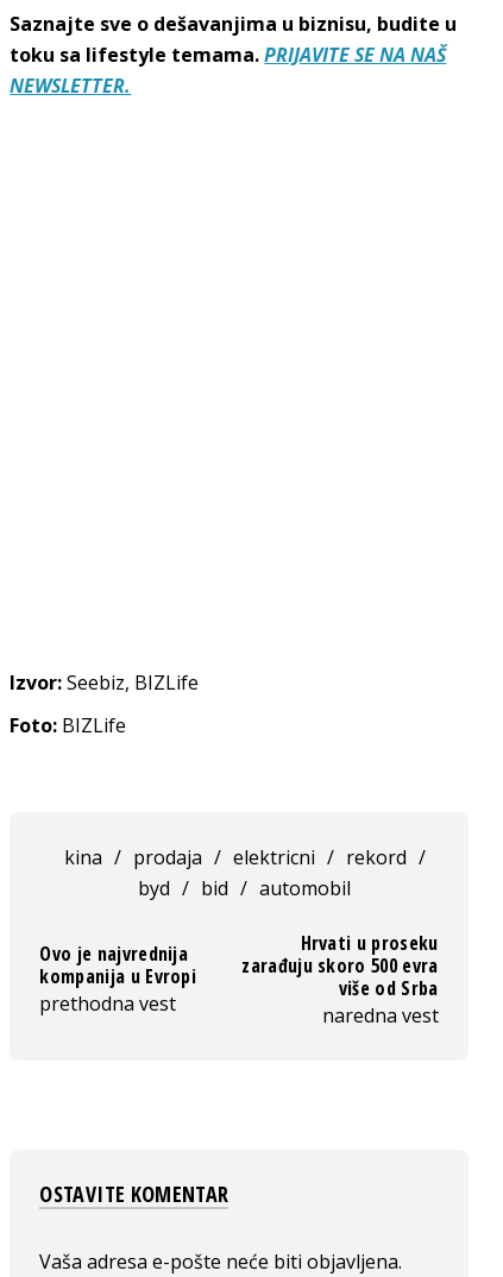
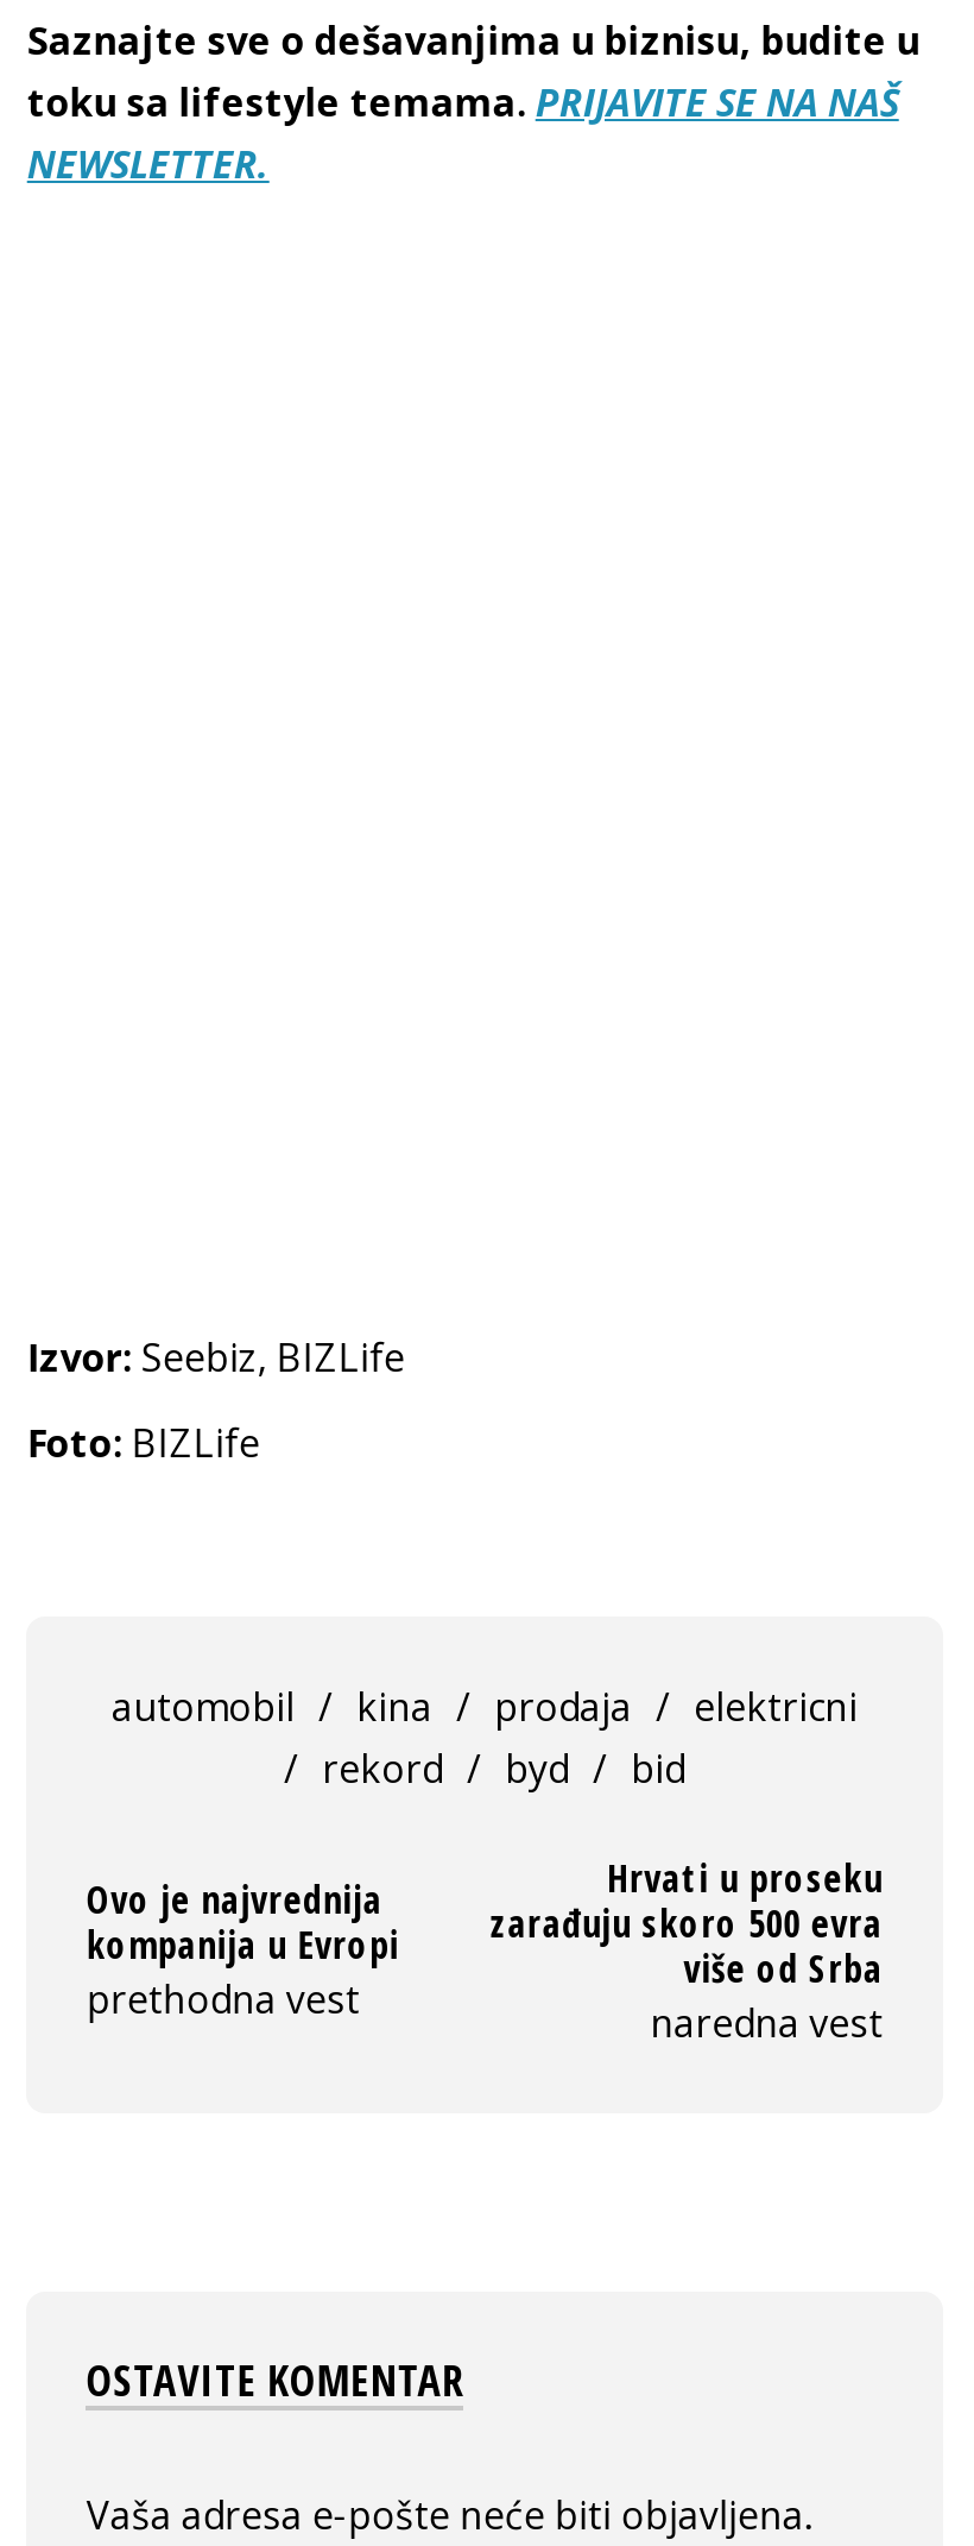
[64,844,426,901] kina / prodaja / elektricni / rekord / | byd / bid / automobil -> [112,1680,858,1794] automobil / kina / prodaja / elektricni | / rekord / byd / bid

